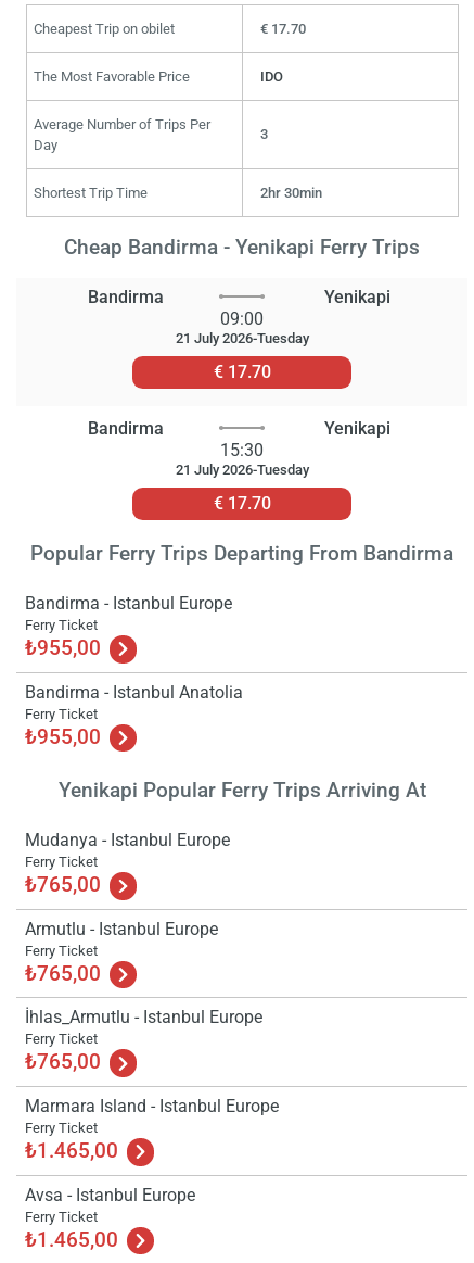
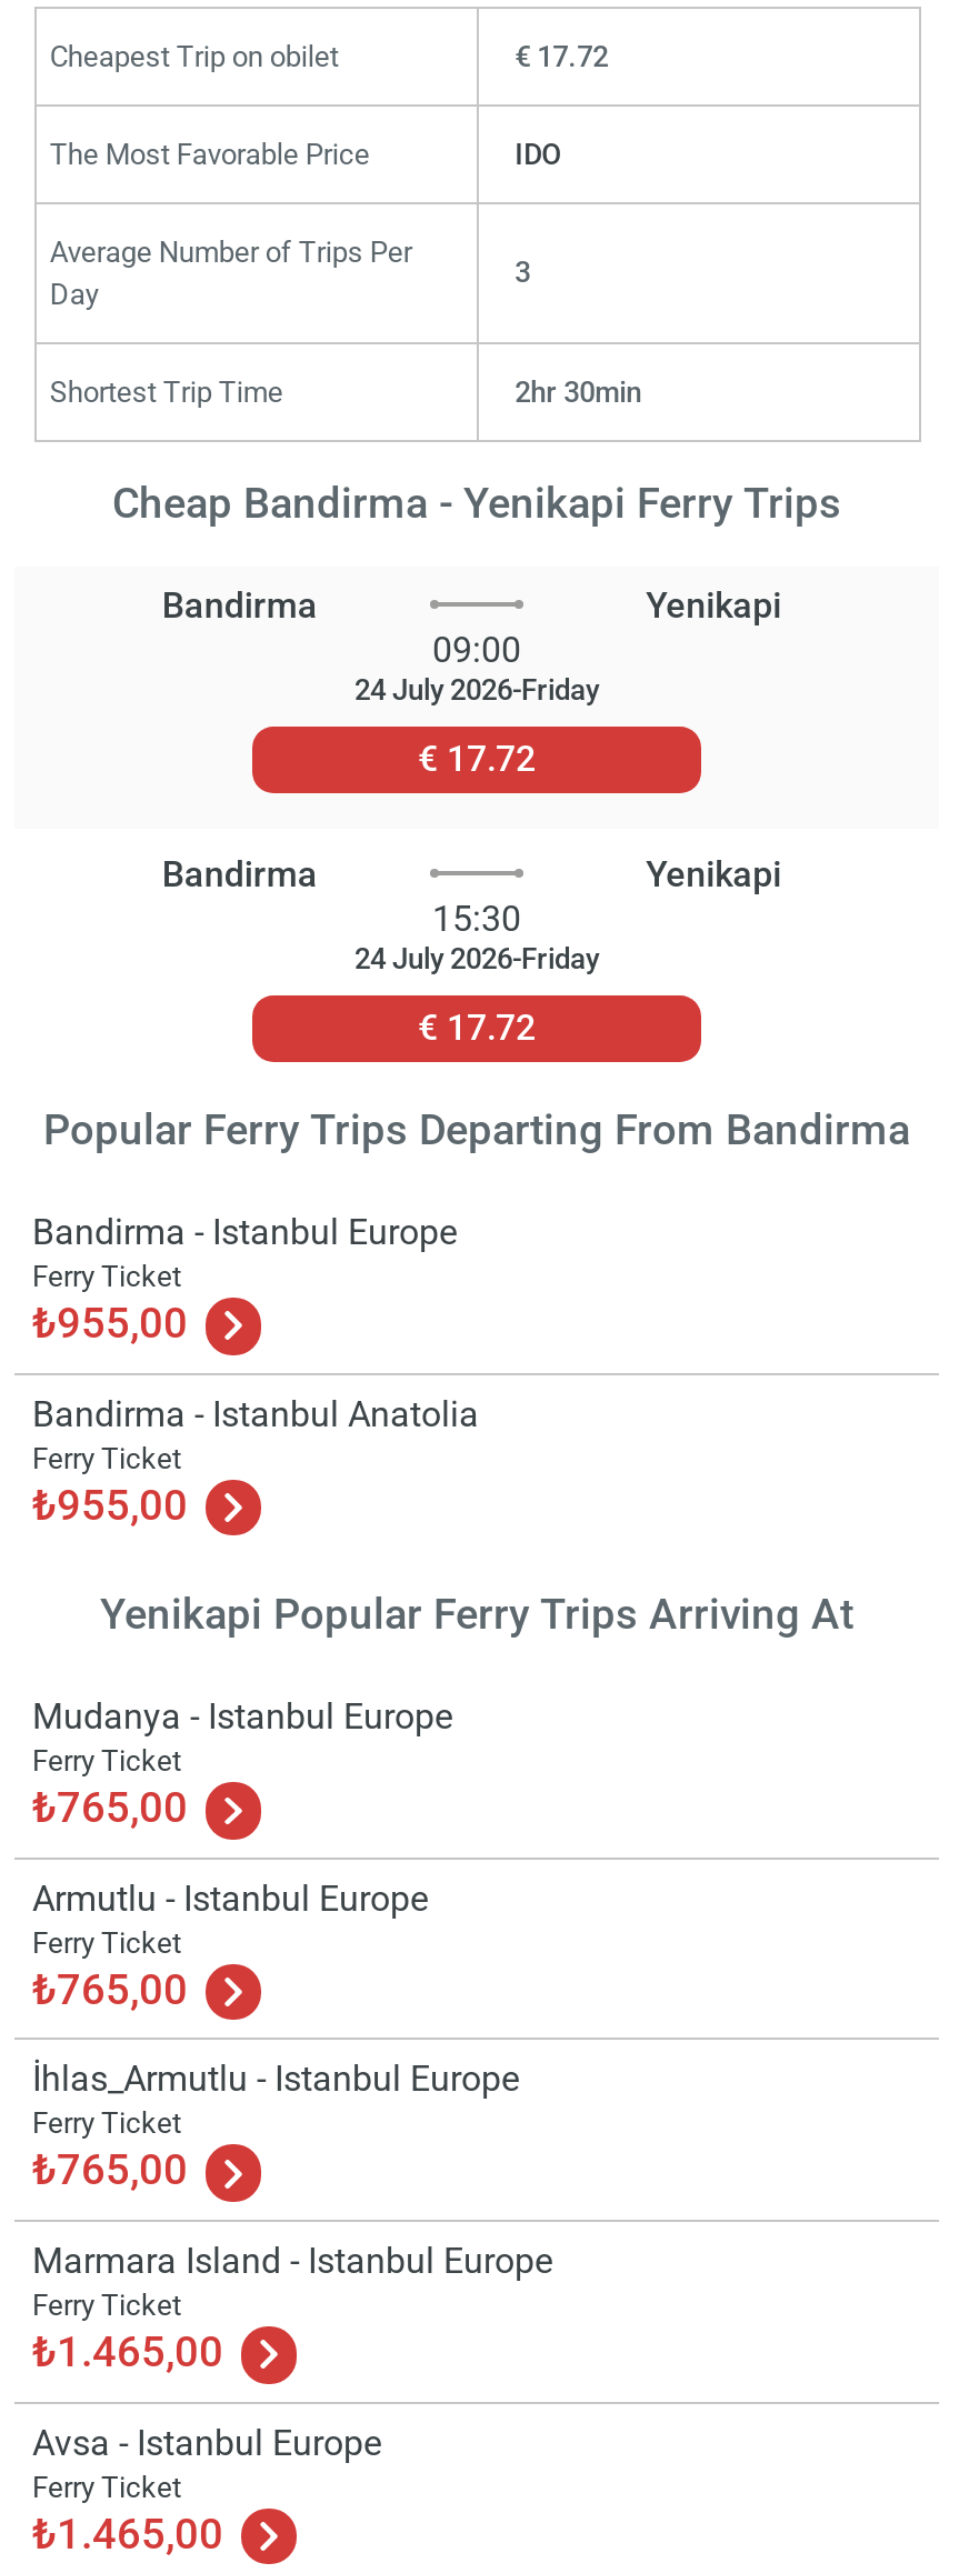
[260,21,306,37] € 17.70 -> [515,40,608,74] € 17.72
[175,330,309,346] 21 July 2026-Tuesday -> [354,673,599,707] 24 July 2026-Friday
[213,361,271,382] € 17.70 -> [418,737,536,779] € 17.72
[175,462,309,478] 21 July 2026-Tuesday -> [354,942,599,975] 24 July 2026-Friday
[213,493,271,513] € 17.70 -> [418,1006,536,1048] € 17.72

